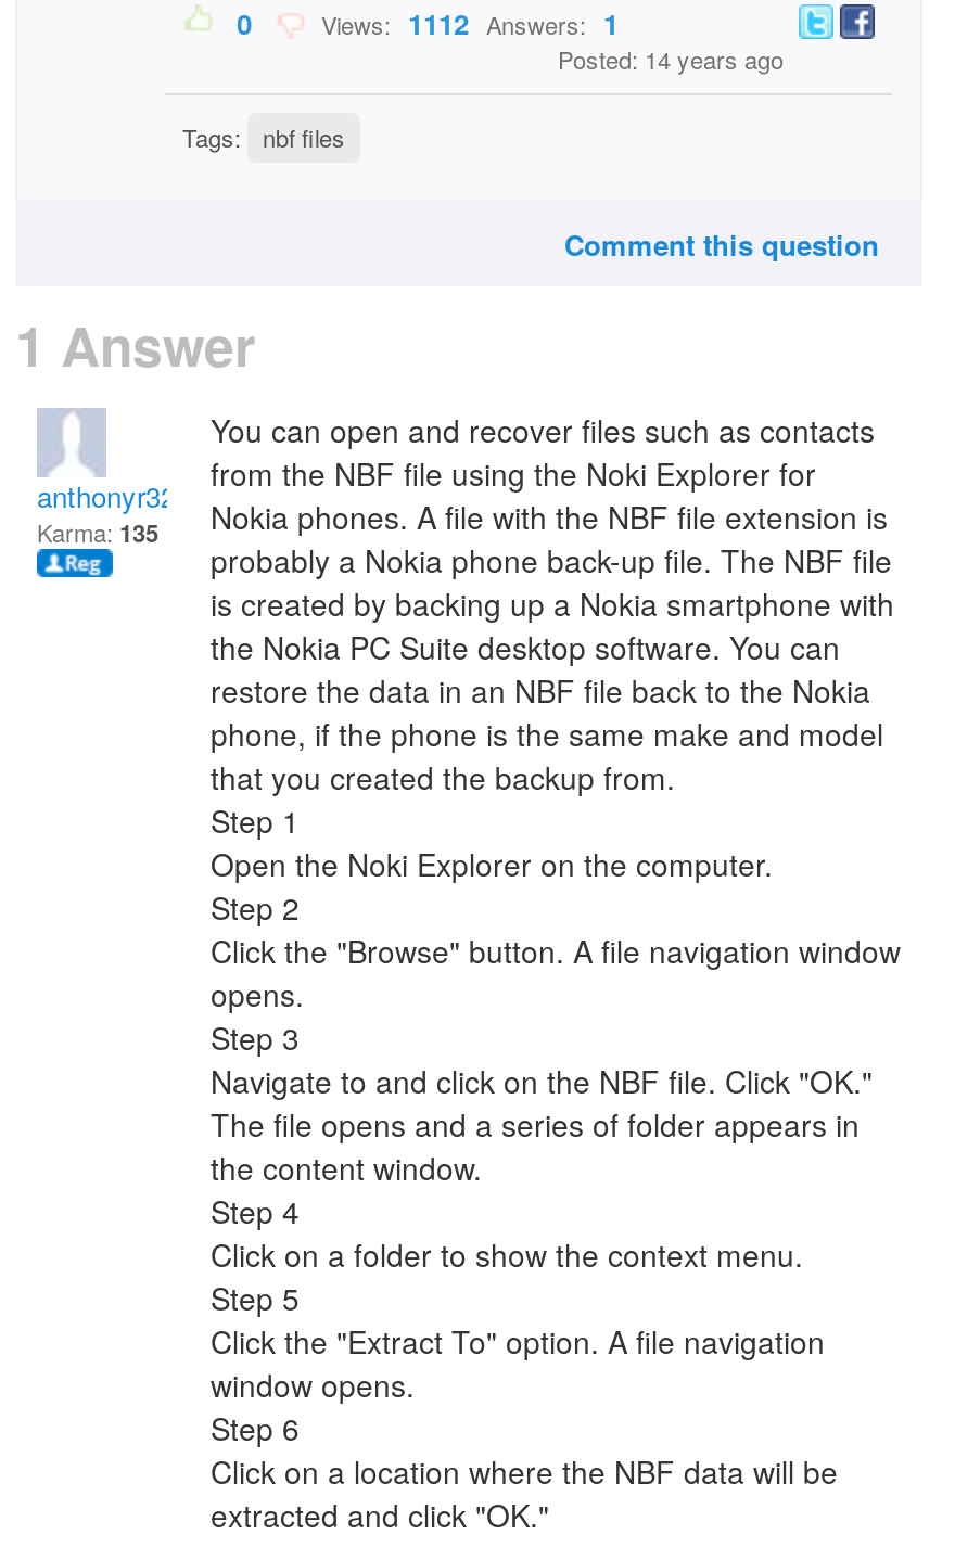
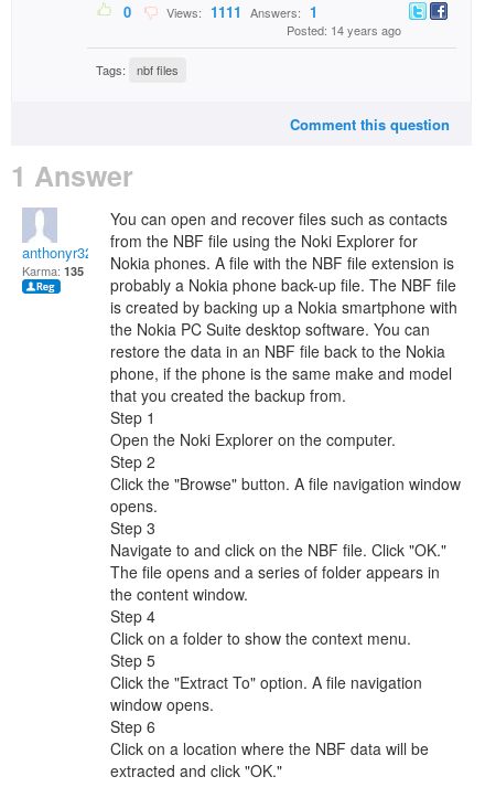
[308,2,619,44] Views: 1112 Answers: 1 -> [160,1,317,22] Views: 1111 Answers: 1

